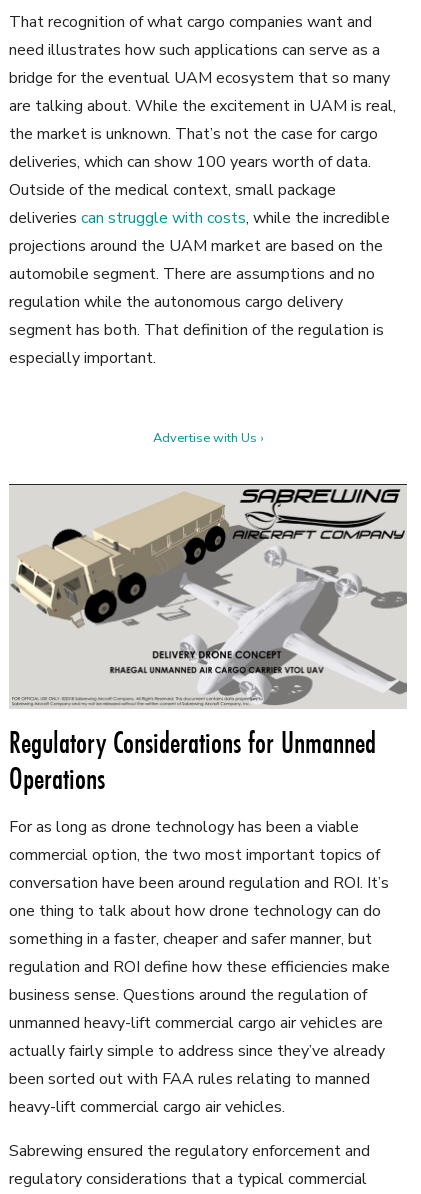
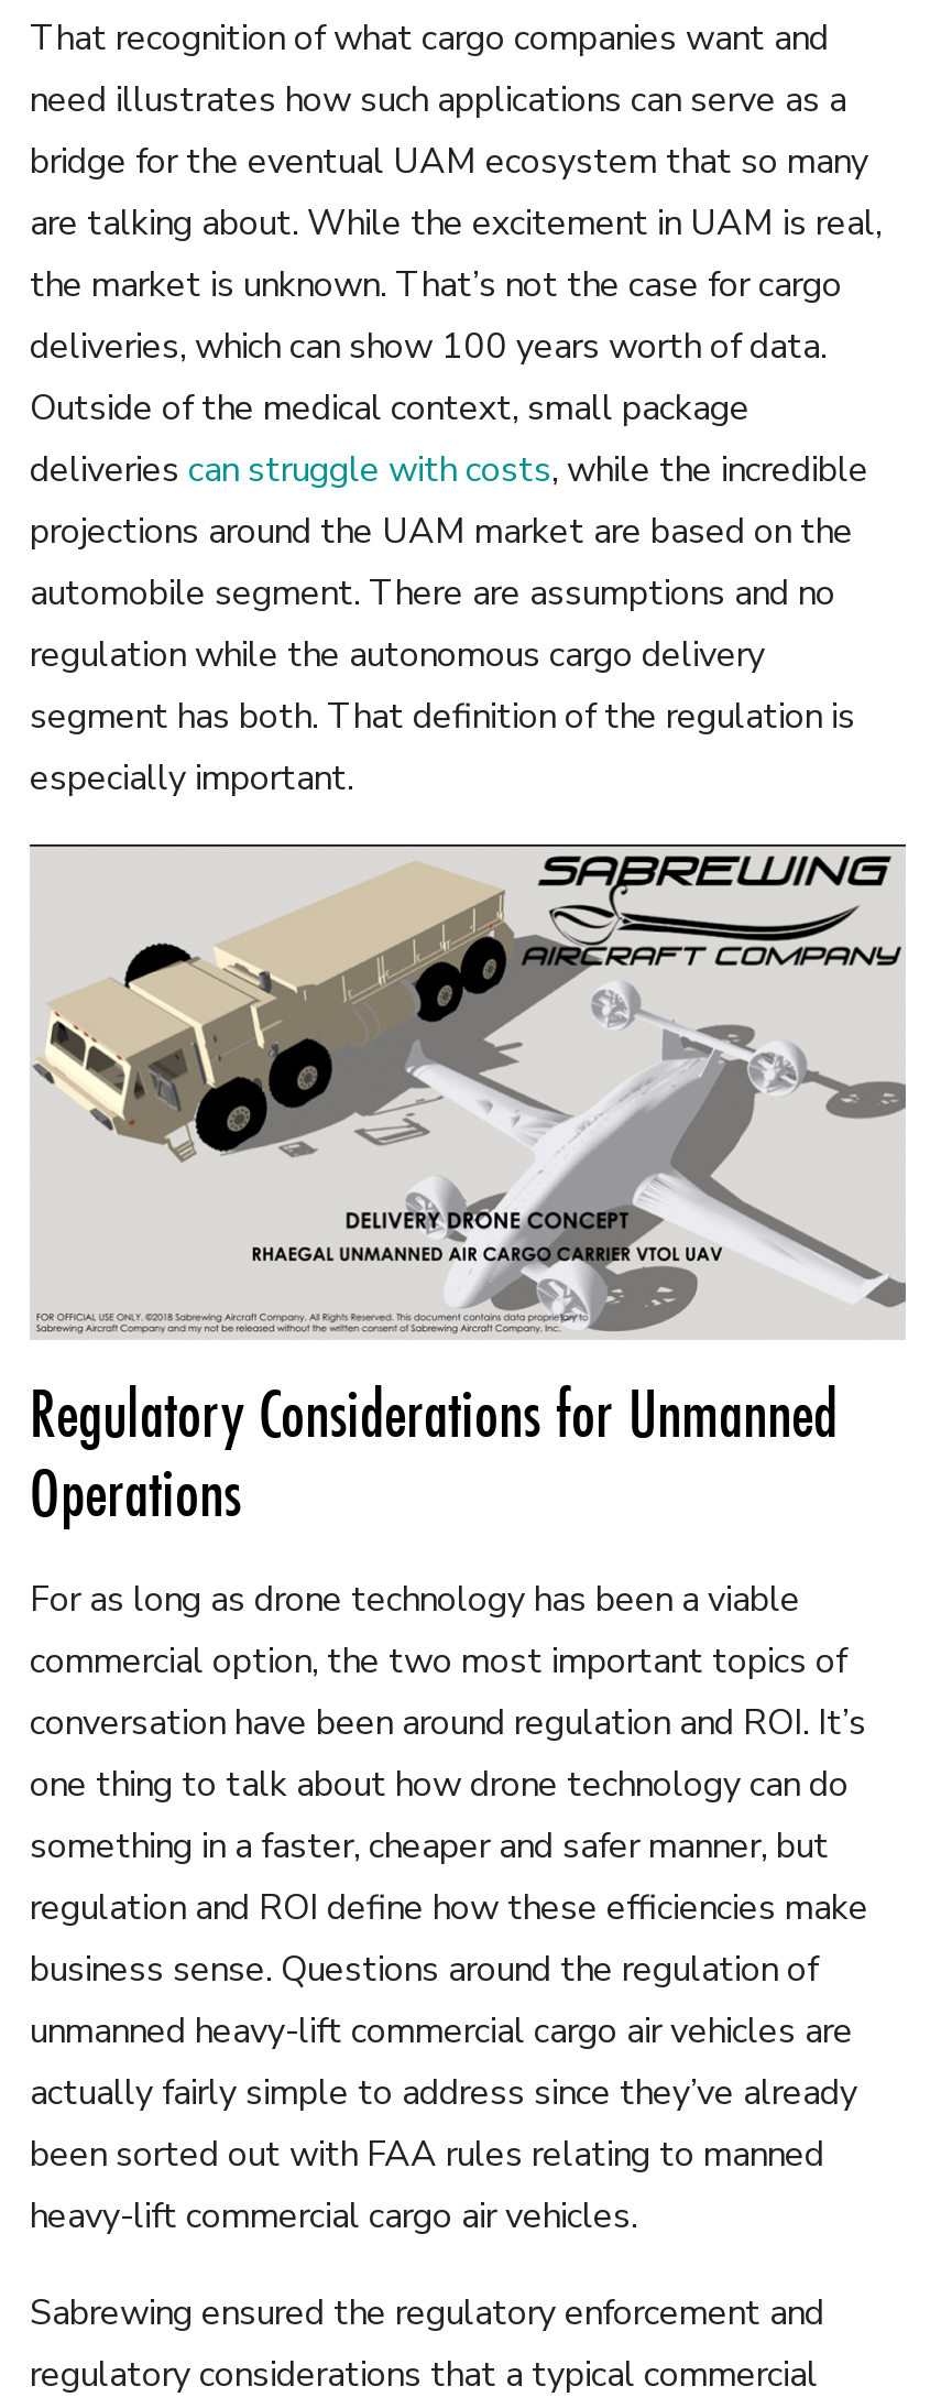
[153,429,263,447] Advertise with Us › -> none

